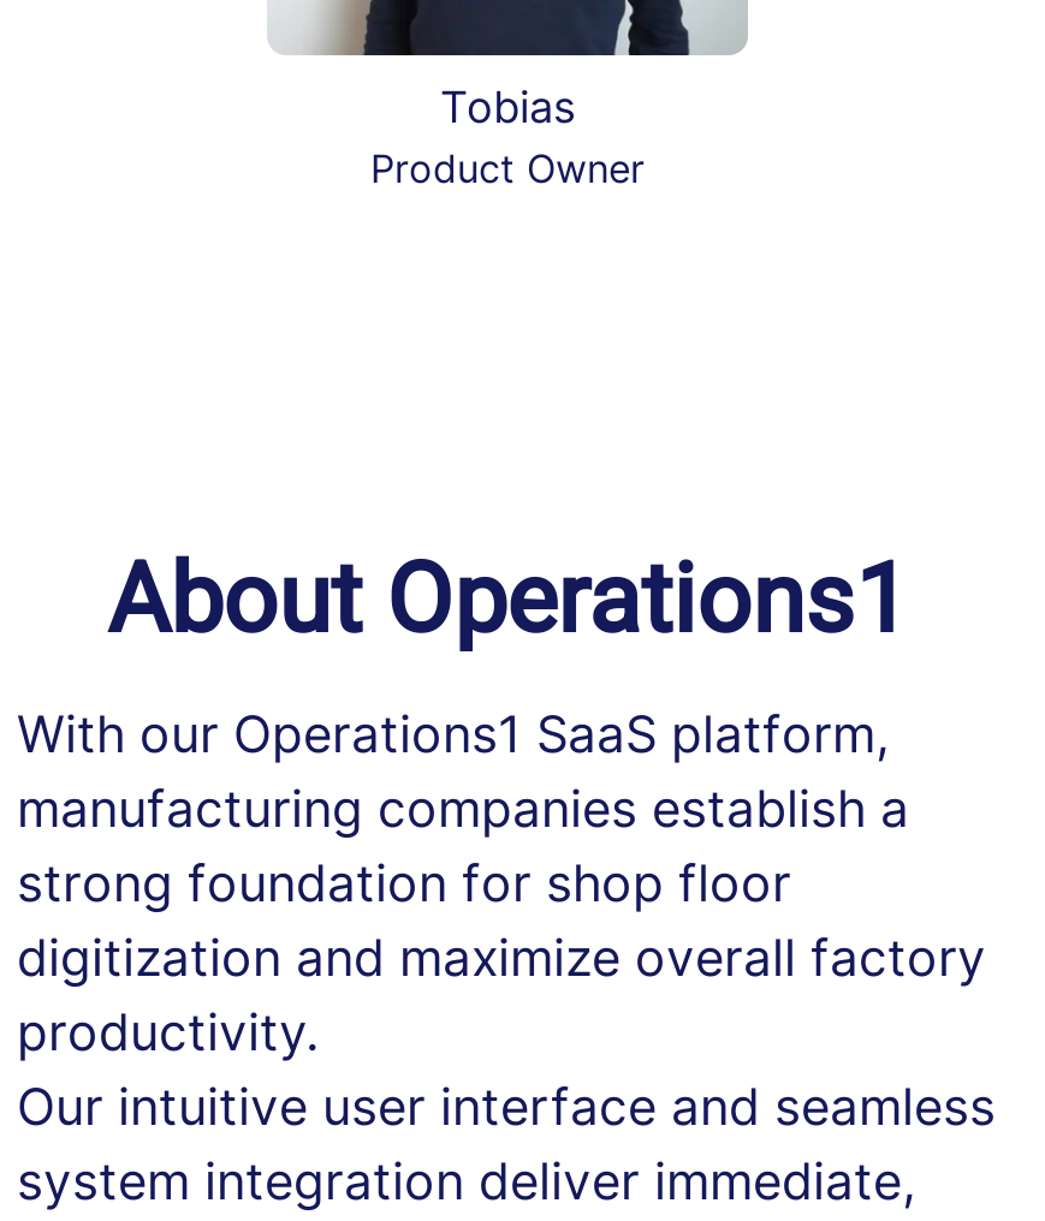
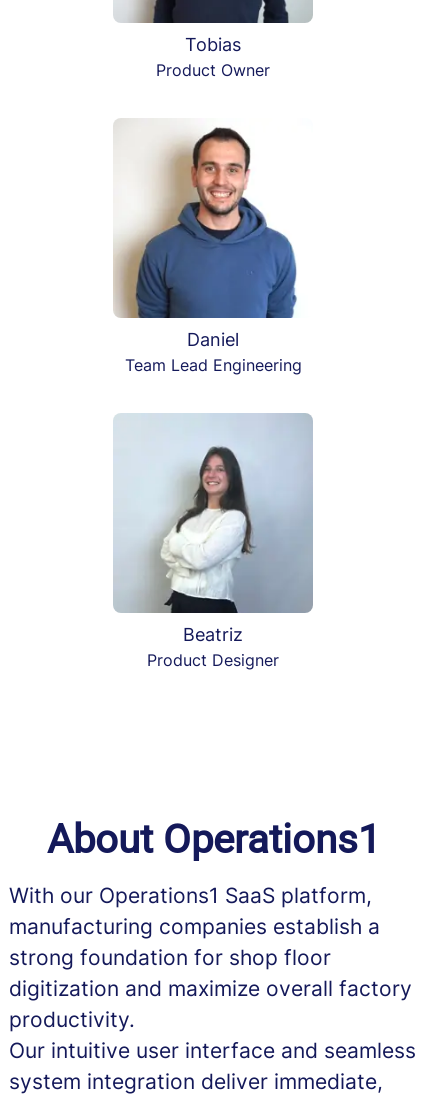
none -> [114,126,301,375] [image] | Daniel | Team Lead Engineering
none -> [114,413,312,670] [image] | Beatriz | Product Designer

